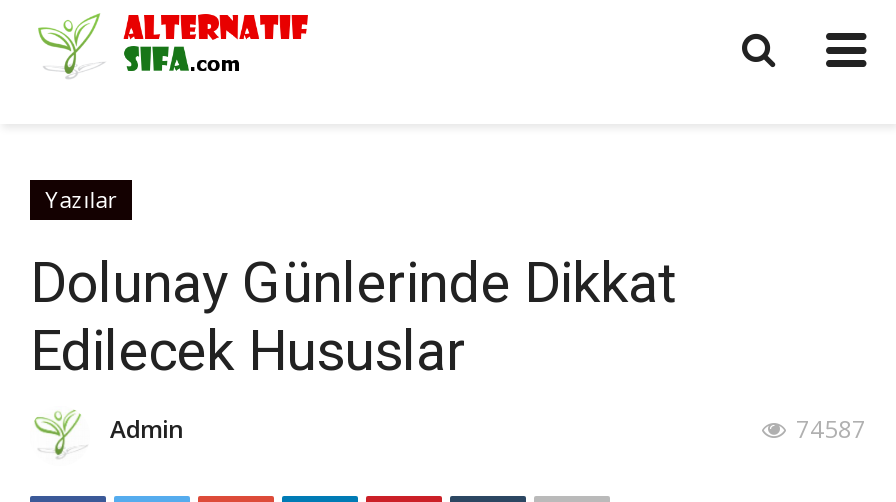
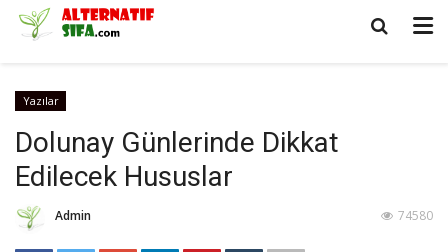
[796,412,866,446] 74587 -> [398,207,433,224] 74580

